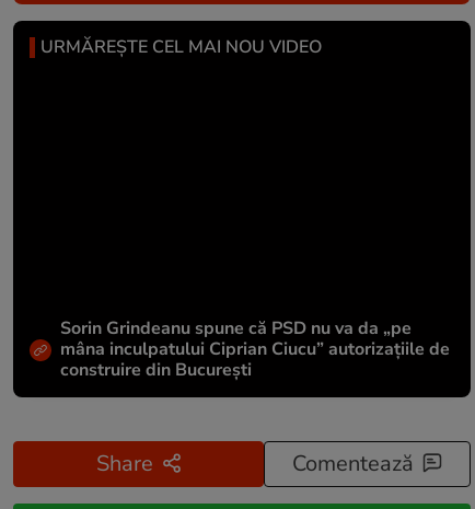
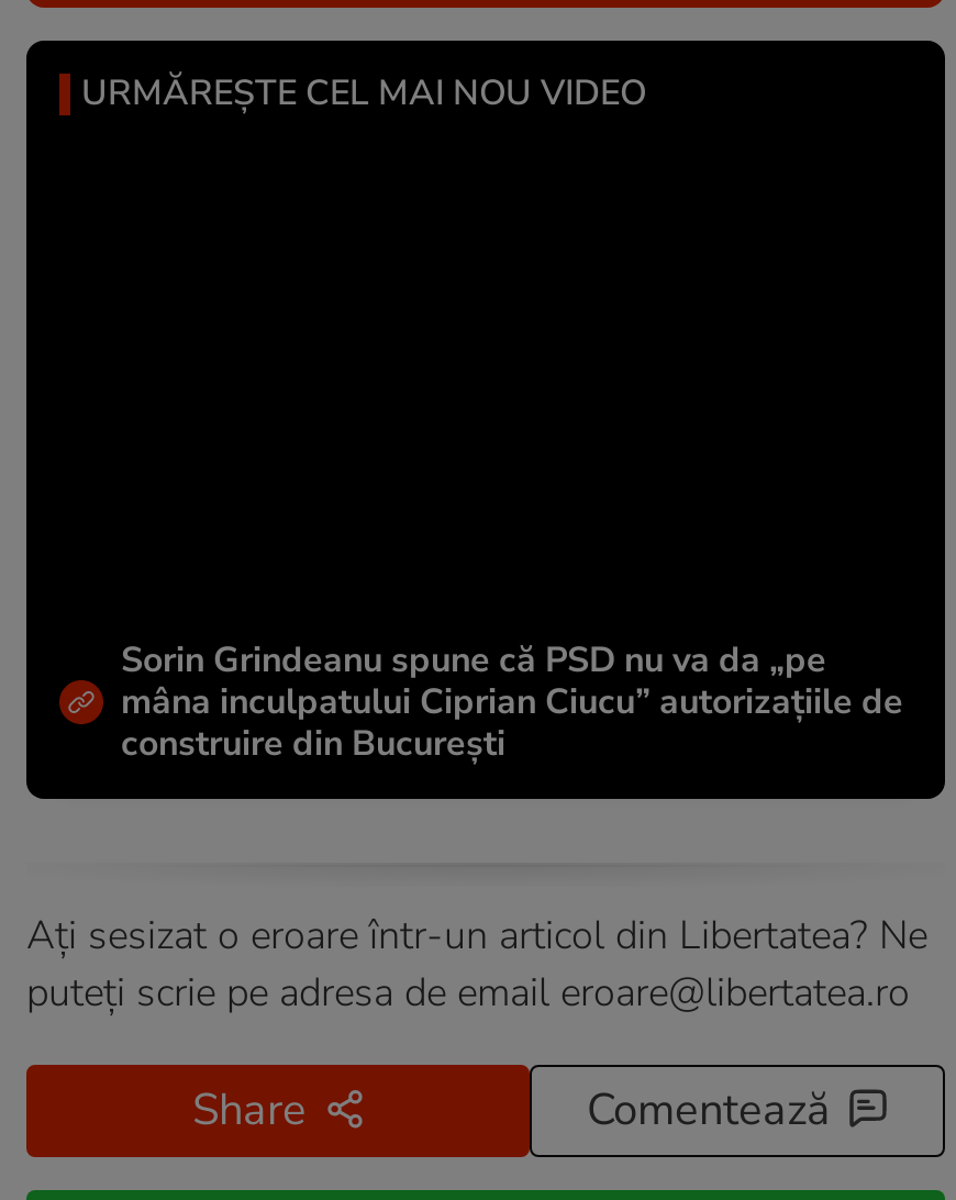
none -> [26,908,927,1018] Ați sesizat o eroare într-un articol din Libertatea? Ne | puteți scrie pe adresa de email eroare@libertatea.ro

